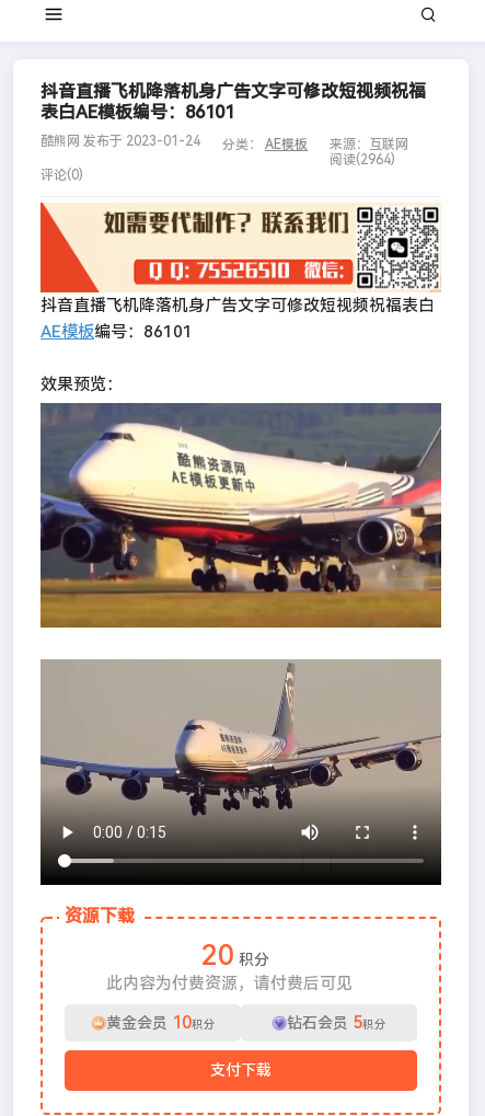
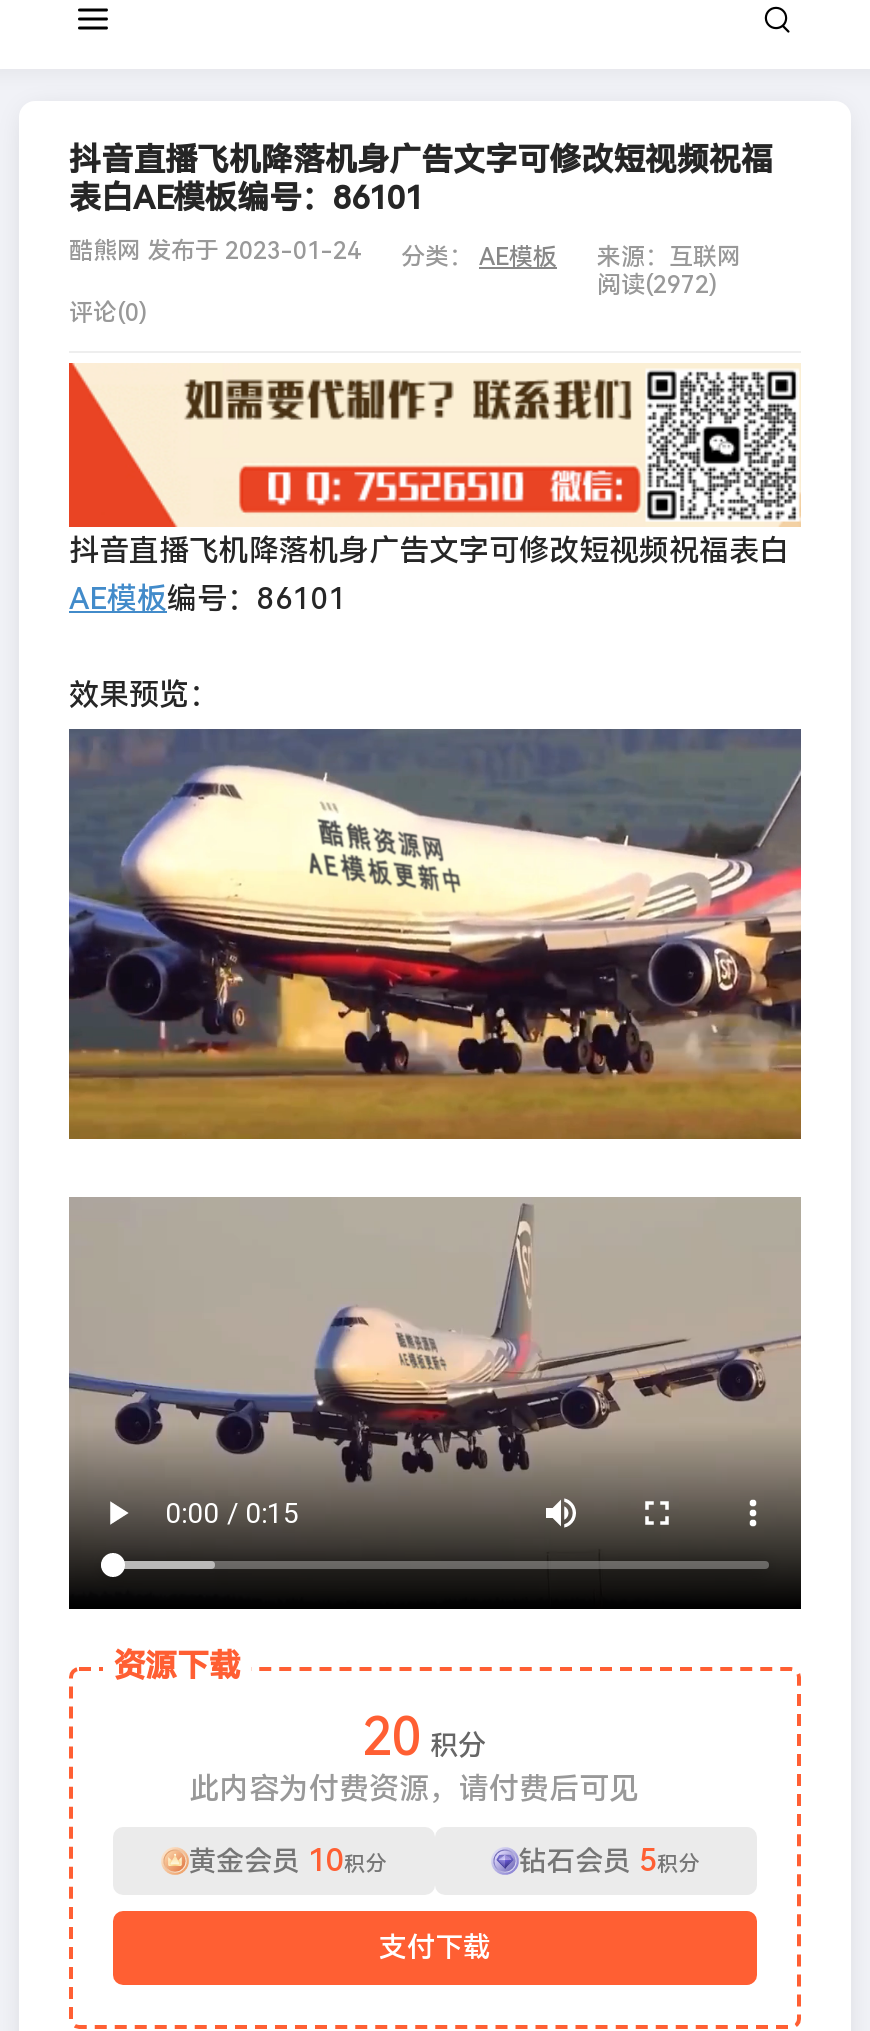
[330,152,395,168] 阅读(2964) -> [597,271,717,299] 阅读(2972)

